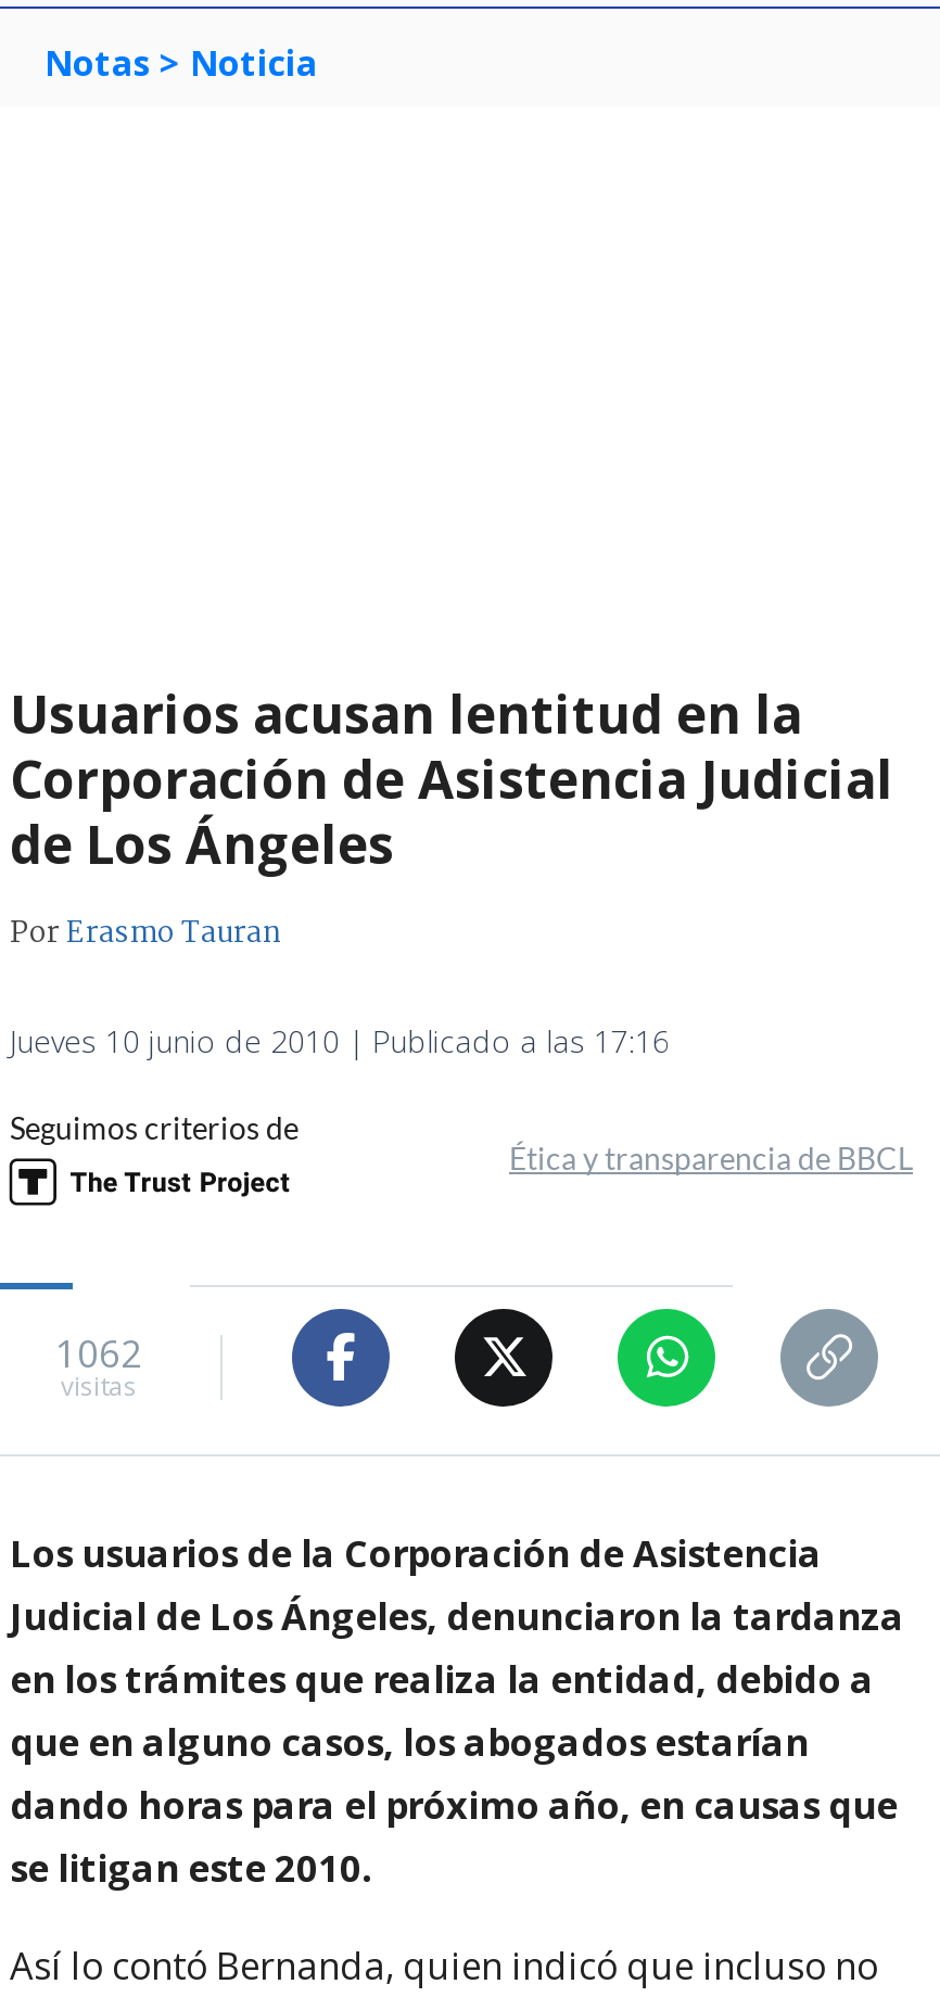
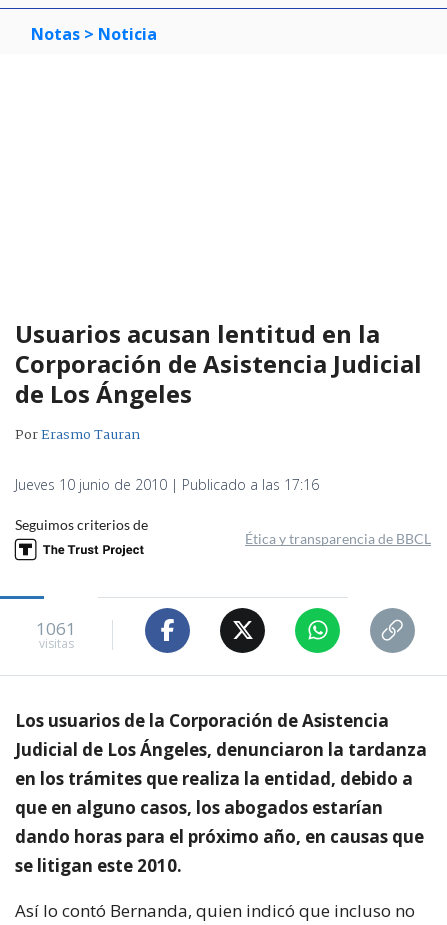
[55,1329,142,1379] 1062 -> [36,617,76,640] 1061

